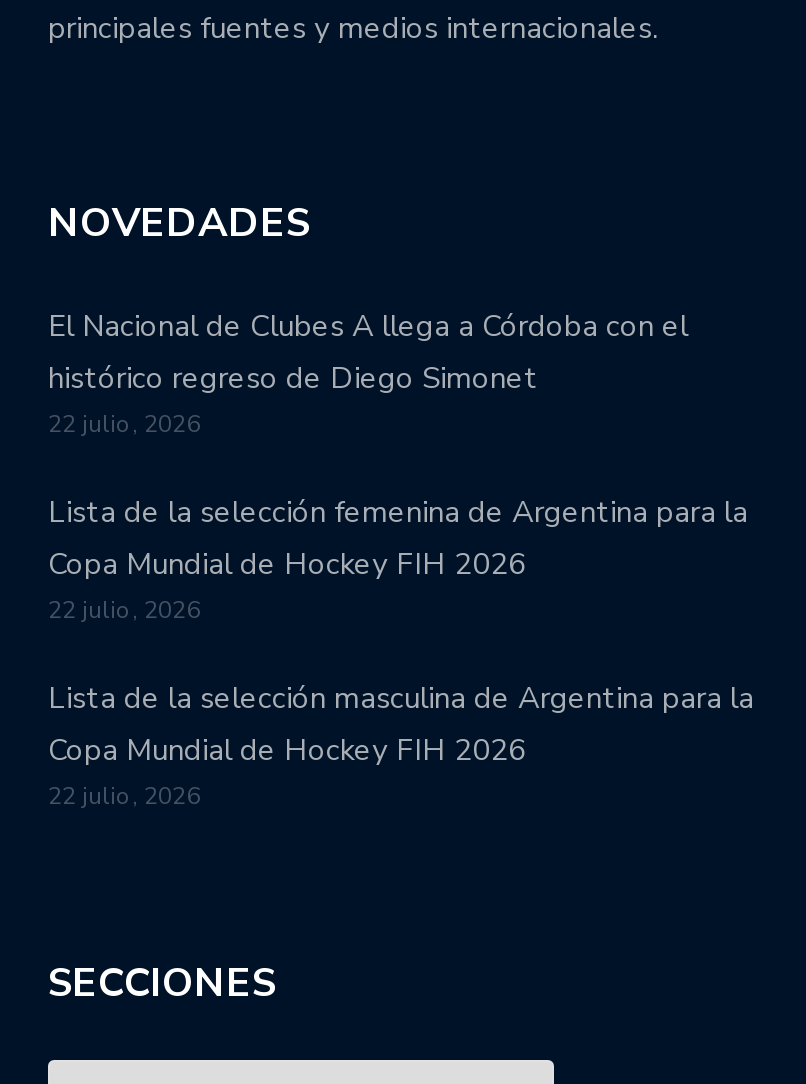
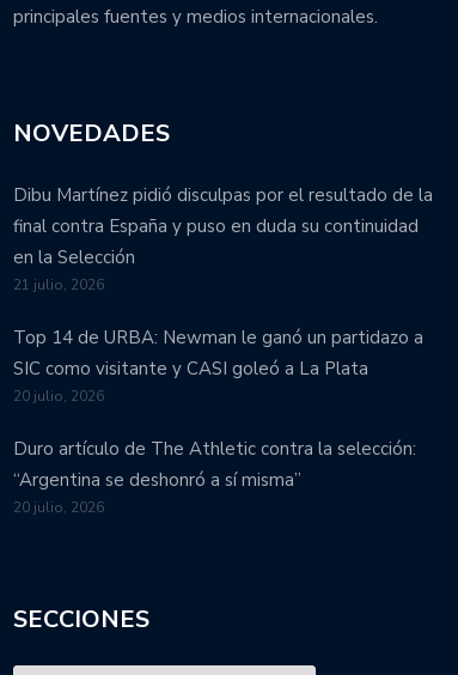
[48,306,688,440] El Nacional de Clubes A llega a Córdoba con el | histórico regreso de Diego Simonet | 22 julio, 2026 -> [13,183,433,295] Dibu Martínez pidió disculpas por el resultado de la | final contra España y puso en duda su continuidad | en la Selección | 21 julio, 2026
[48,492,748,626] Lista de la selección femenina de Argentina para la | Copa Mundial de Hockey FIH 2026 | 22 julio, 2026 -> [13,326,423,406] Top 14 de URBA: Newman le ganó un partidazo a | SIC como visitante y CASI goleó a La Plata | 20 julio, 2026
[48,678,754,812] Lista de la selección masculina de Argentina para la | Copa Mundial de Hockey FIH 2026 | 22 julio, 2026 -> [13,437,416,517] Duro artículo de The Athletic contra la selección: | “Argentina se deshonró a sí misma” | 20 julio, 2026

